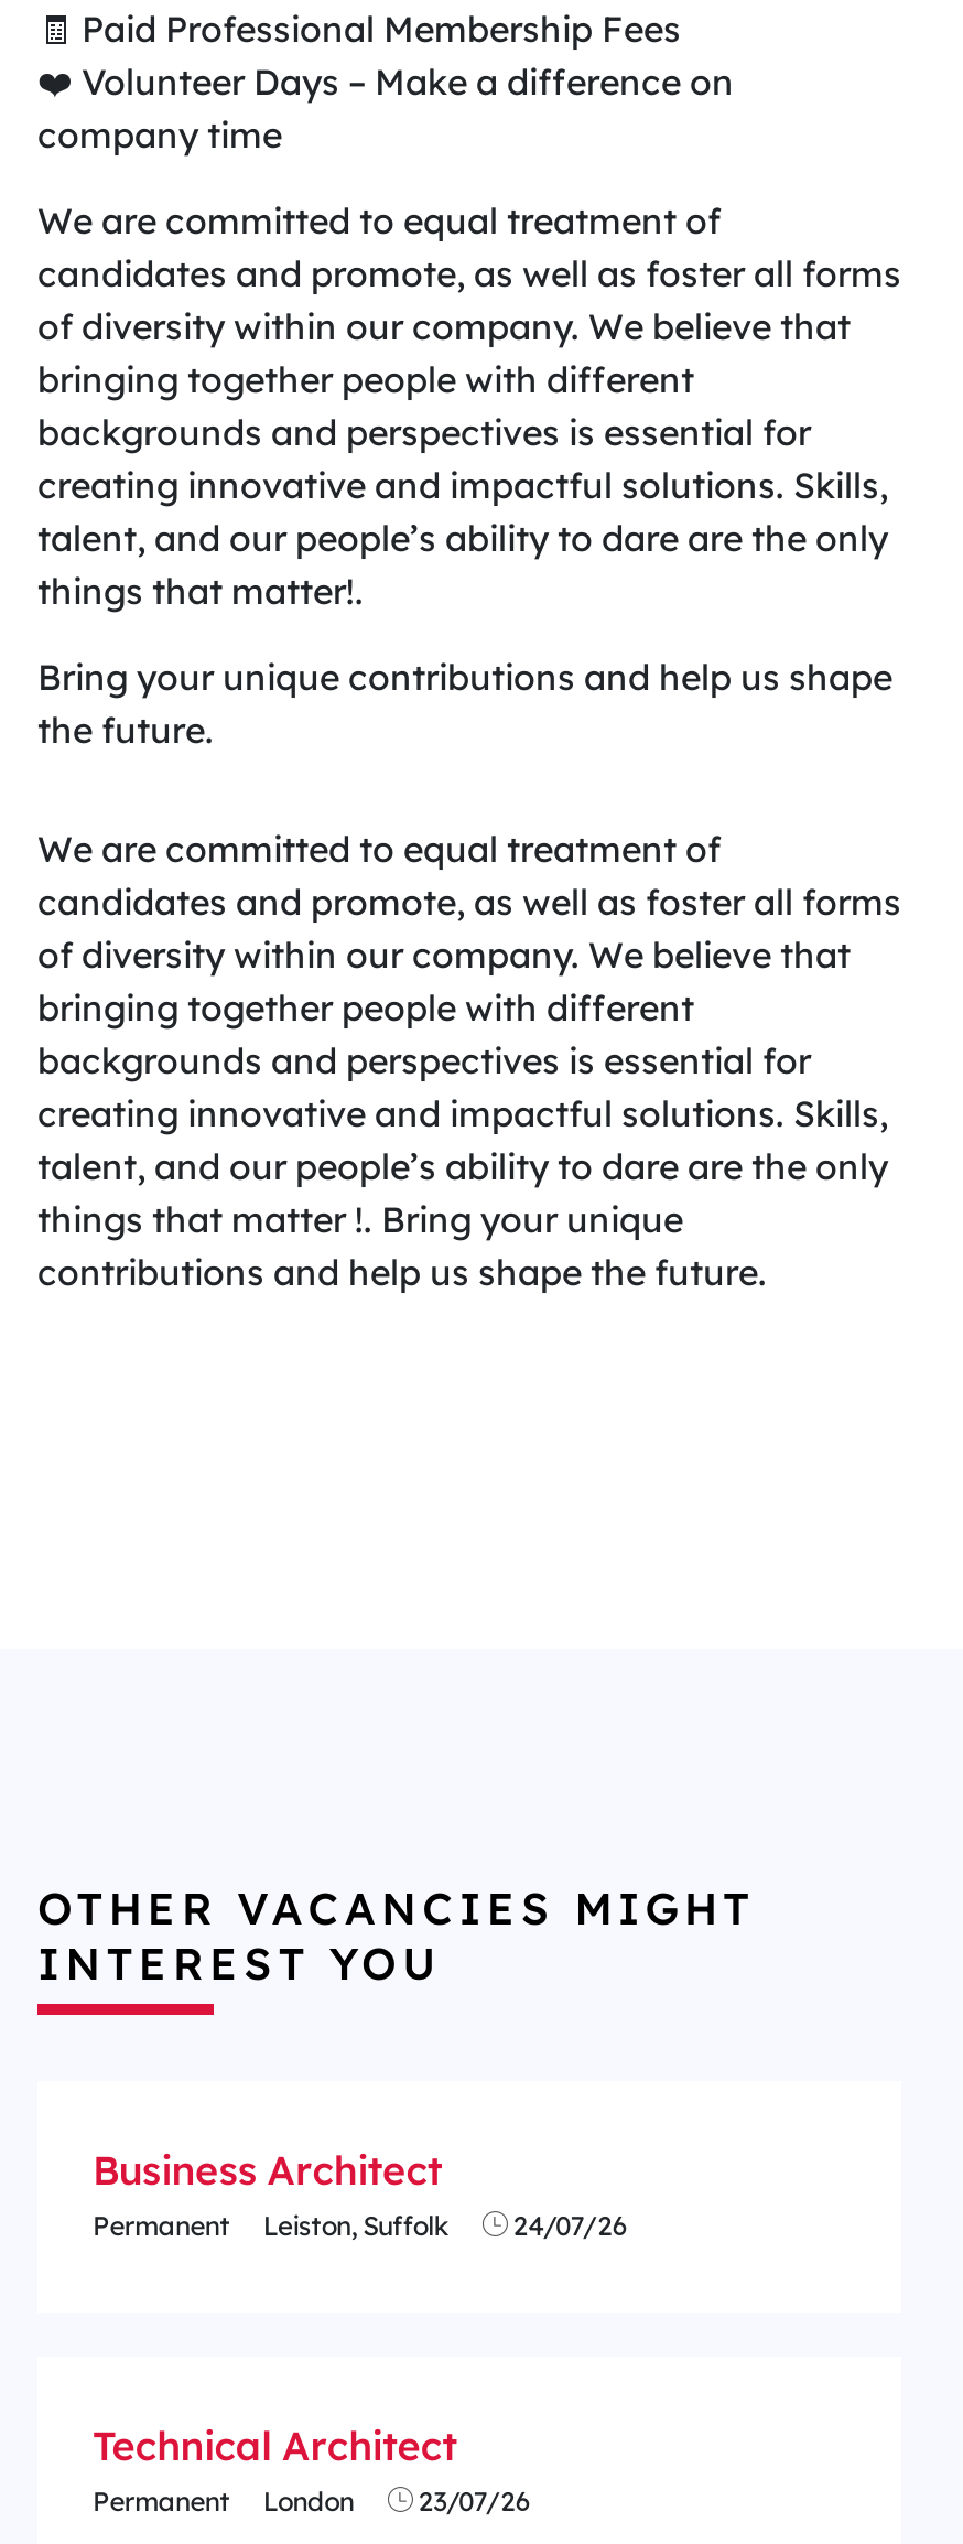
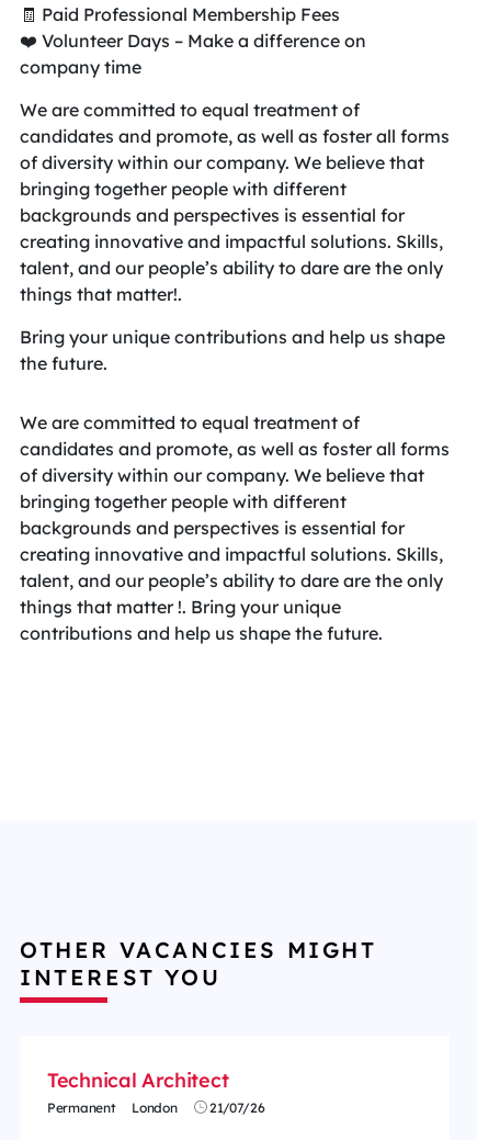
[93,2145,627,2242] Business Architect | Permanent | Leiston, Suffolk | 24/07/26 -> none
[93,2484,530,2518] Permanent London 23/07/26 -> [47,1099,265,1116] Permanent London 21/07/26

